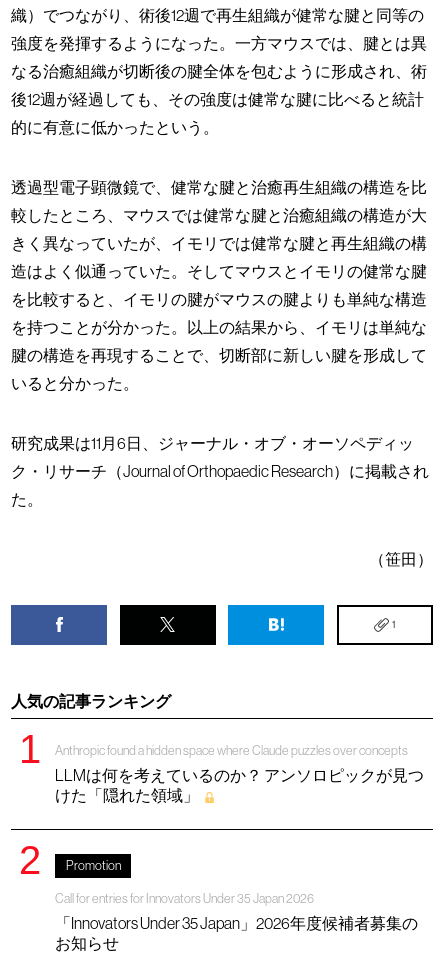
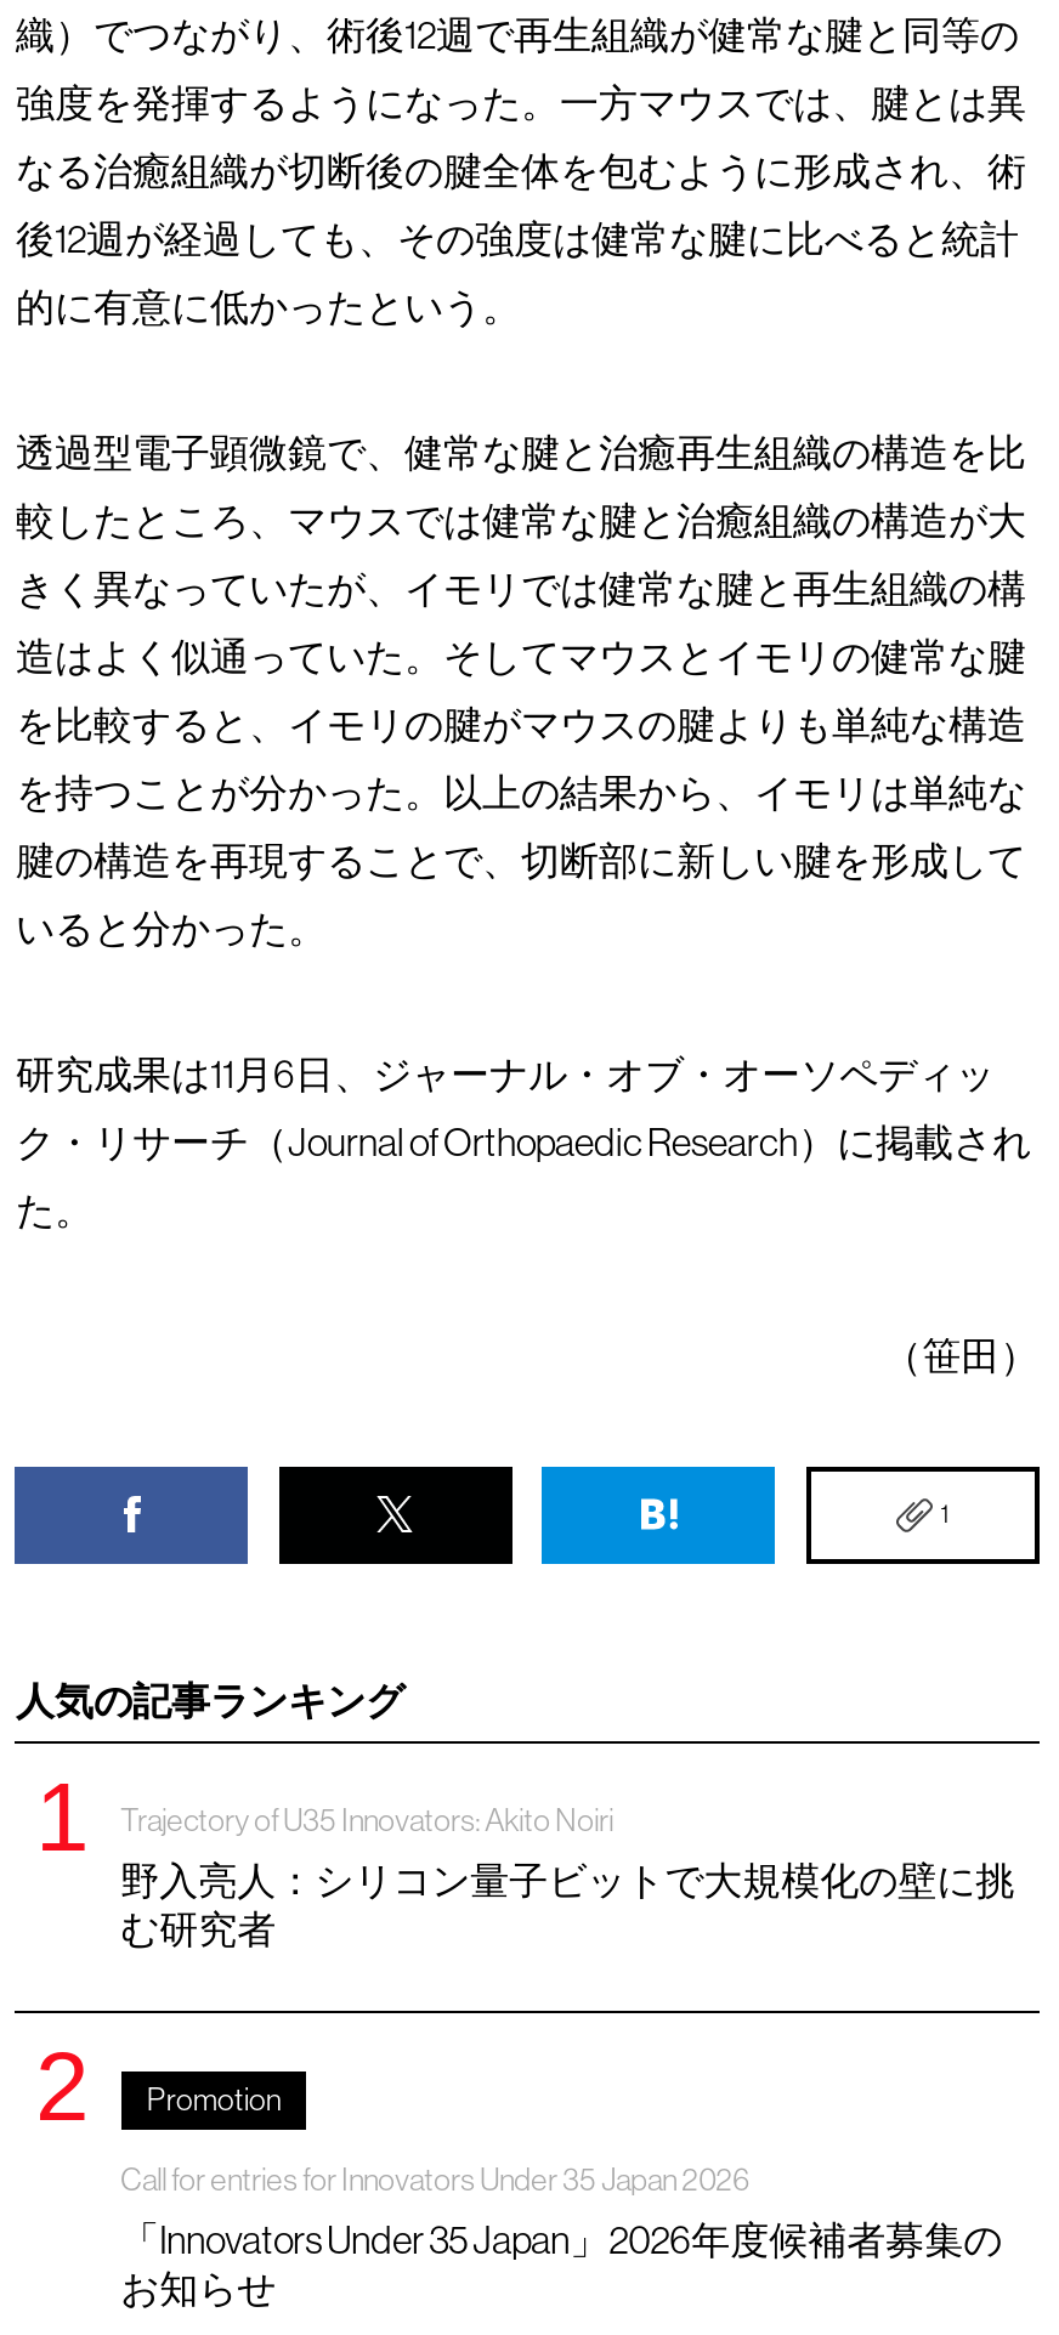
[55,743,408,758] Anthropic found a hidden space where Claude puzzles over concepts -> [120,1801,614,1838] Trajectory of U35 Innovators: Akito Noiri
[55,766,424,804] LLMは何を考えているのか？ アンソロピックが見つ | けた「隠れた領域」 -> [120,1858,1014,1951] 野入亮人：シリコン量子ビットで大規模化の壁に挑 | む研究者

